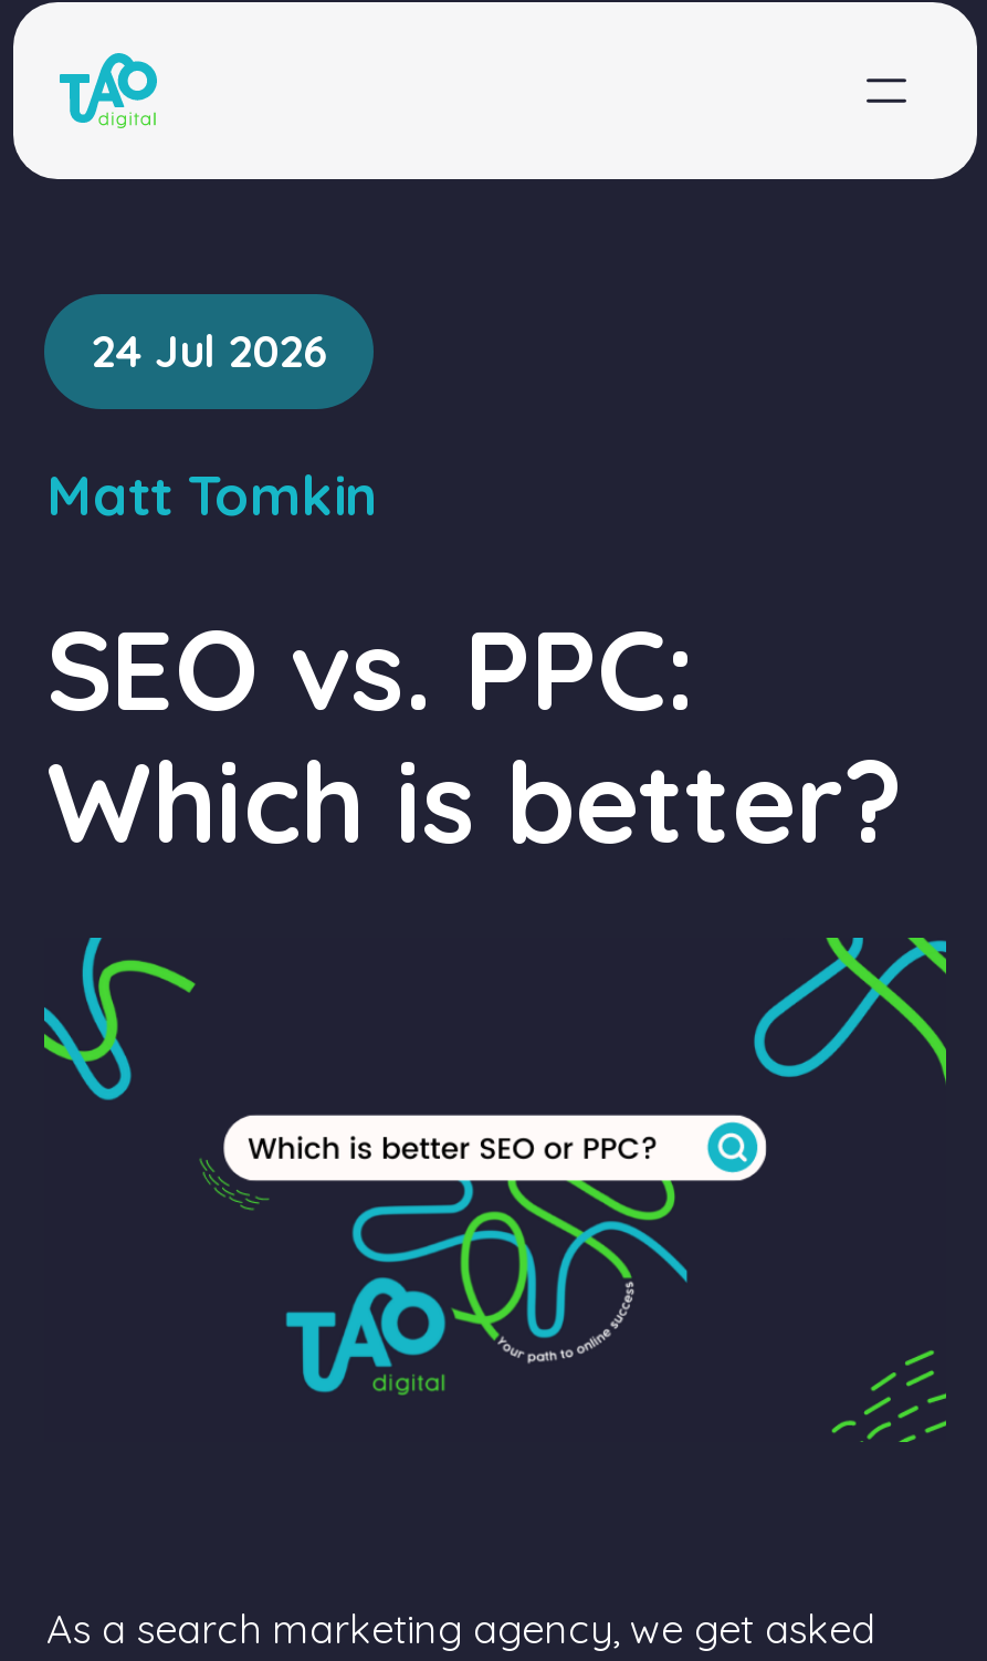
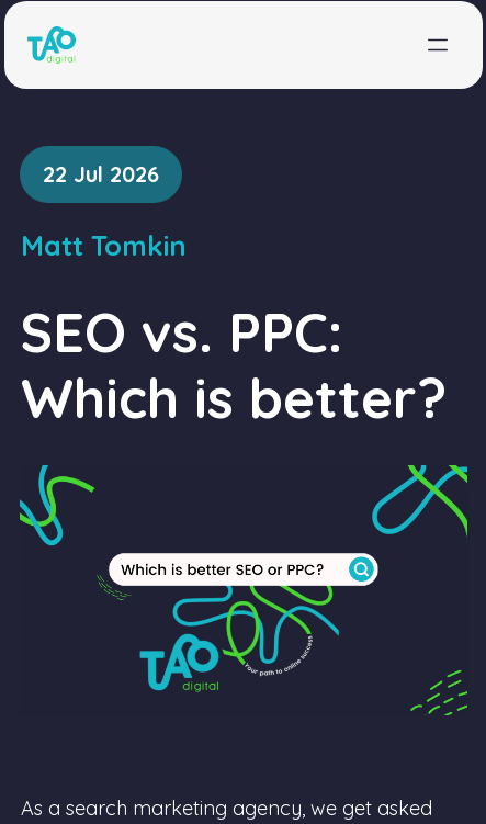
[91,323,327,378] 24 Jul 2026 -> [43,160,159,188] 22 Jul 2026

